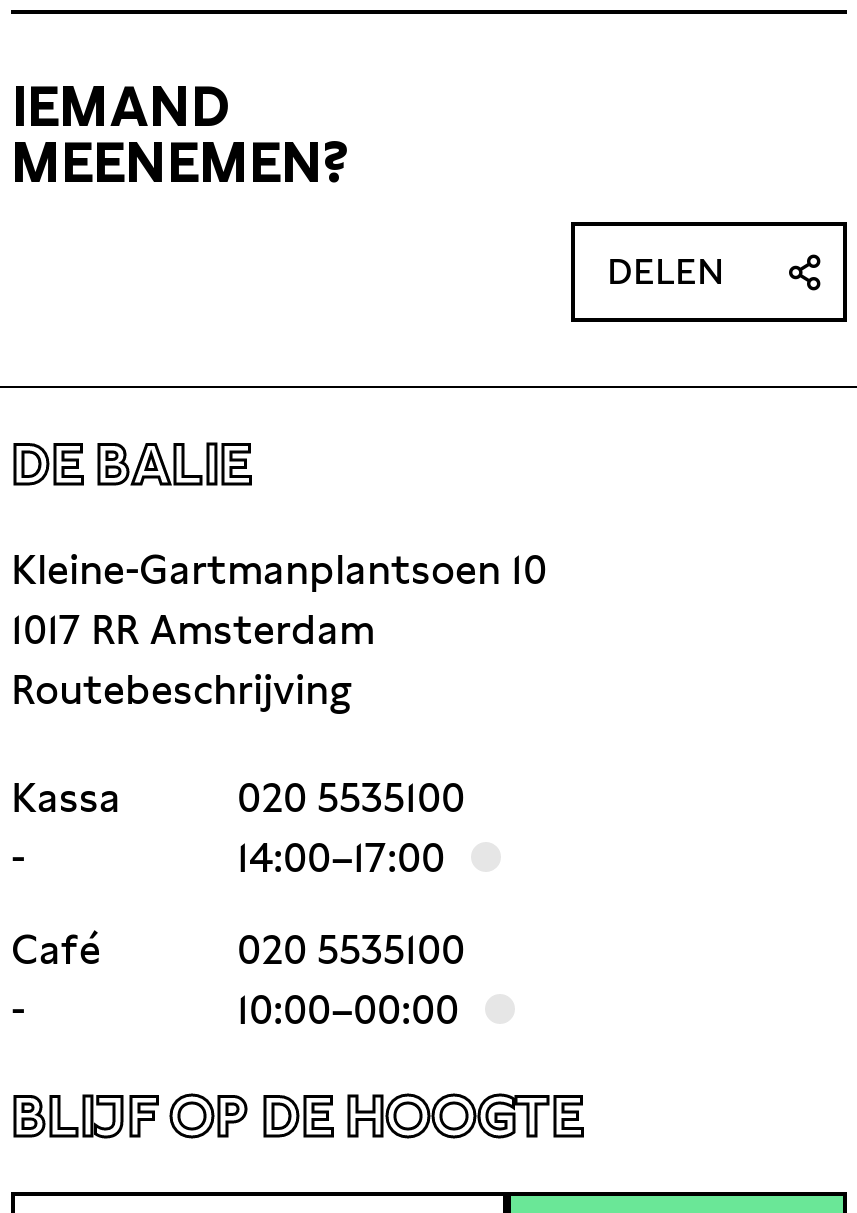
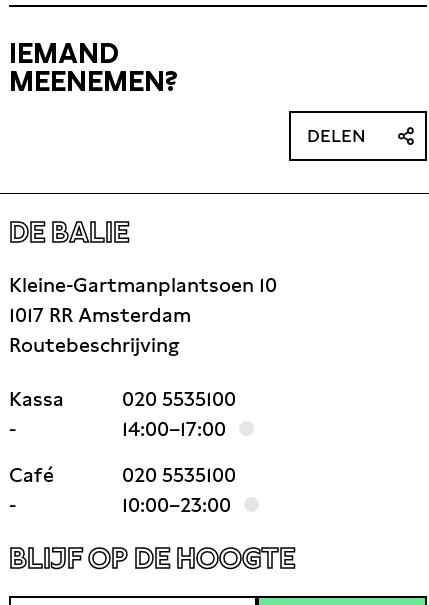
[237,986,469,1034] 10:00–00:00 -> [122,493,236,517] 10:00–23:00

